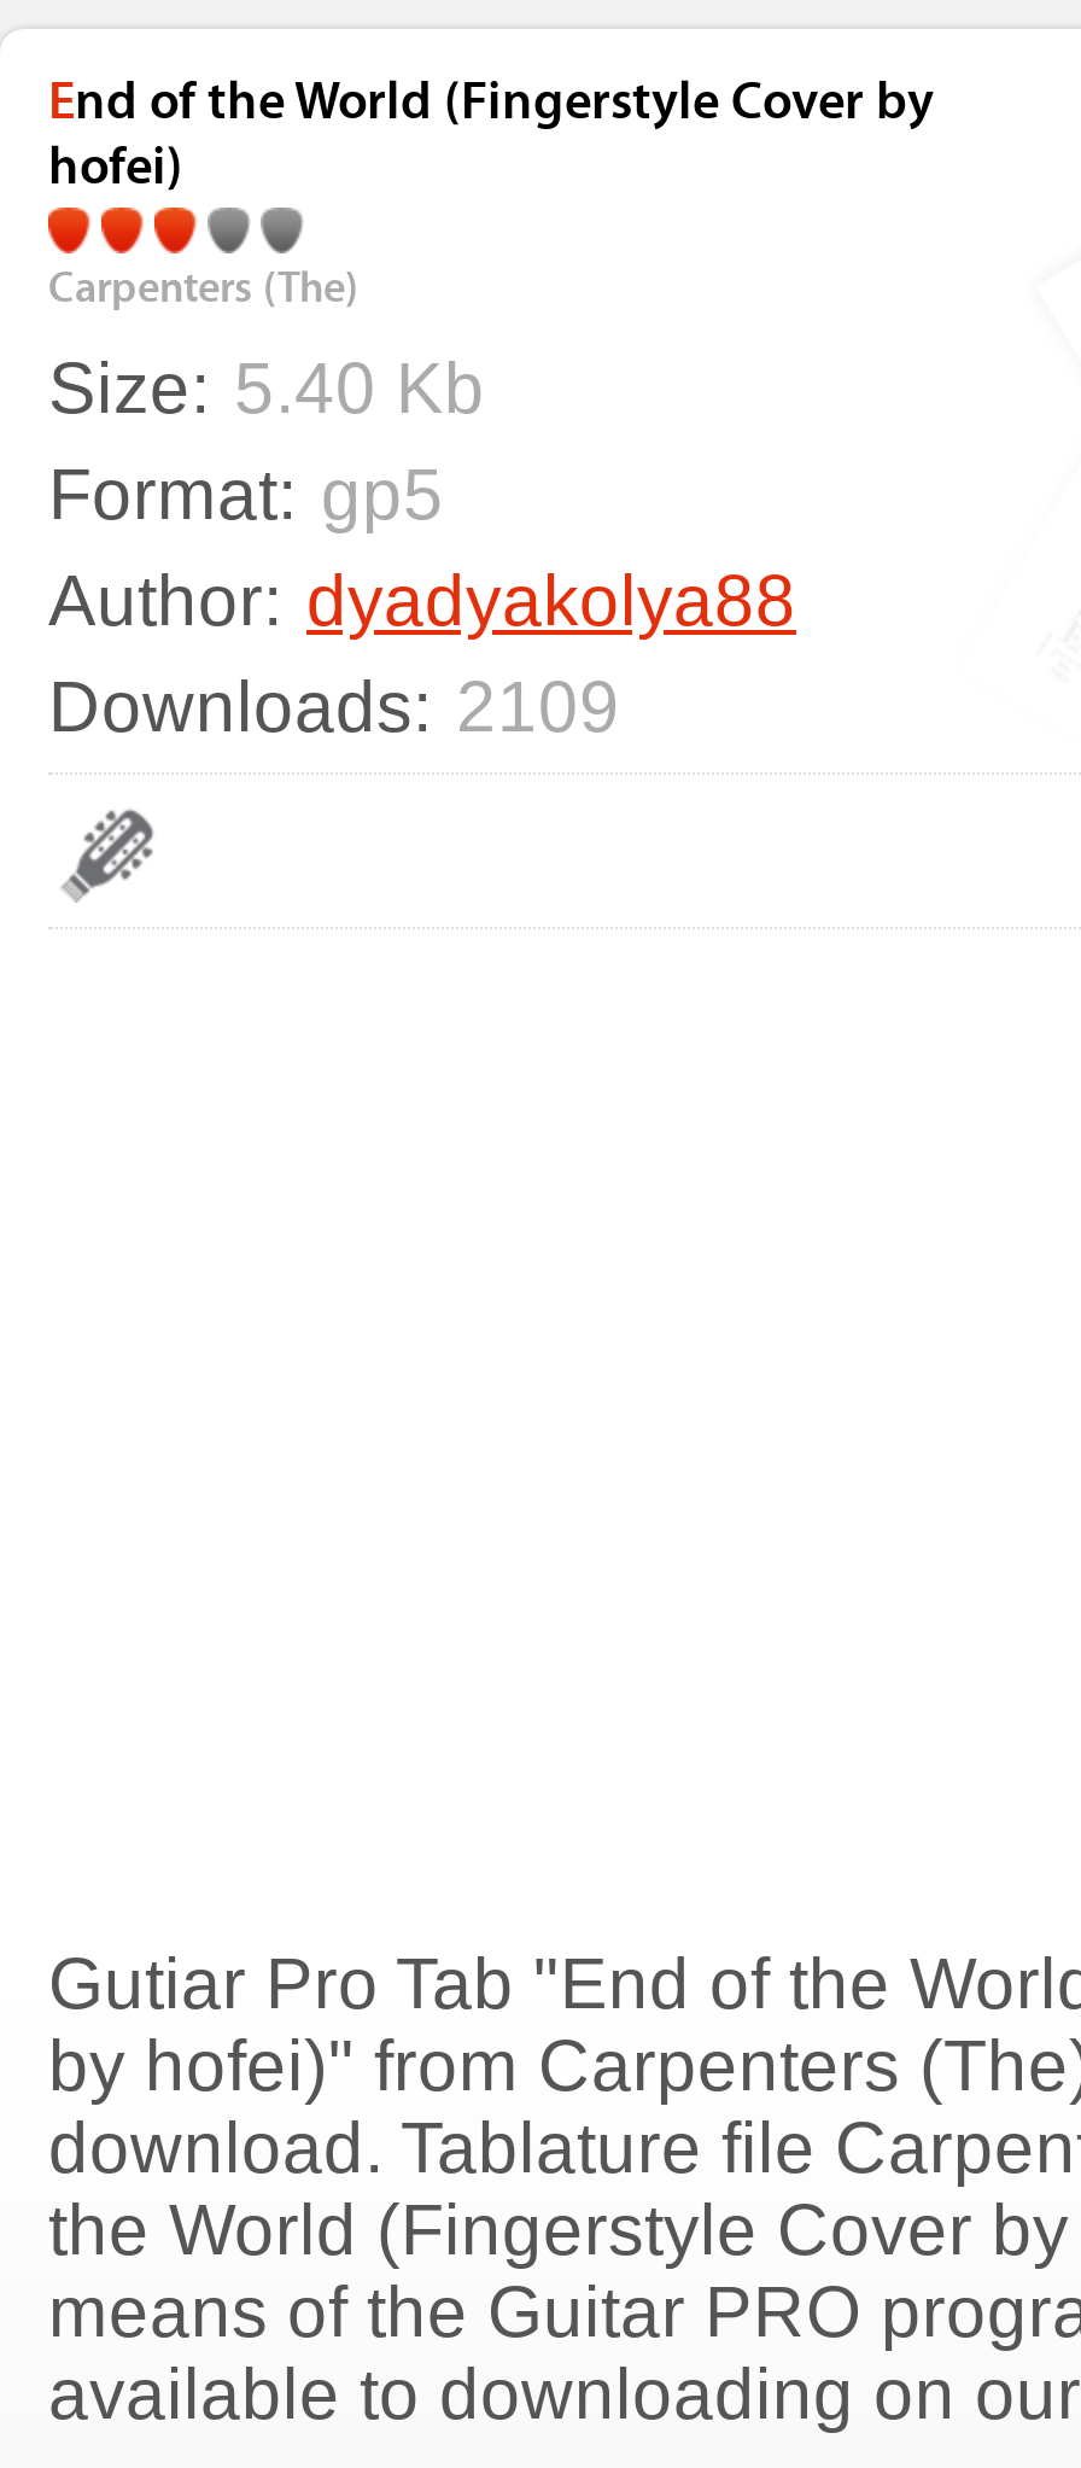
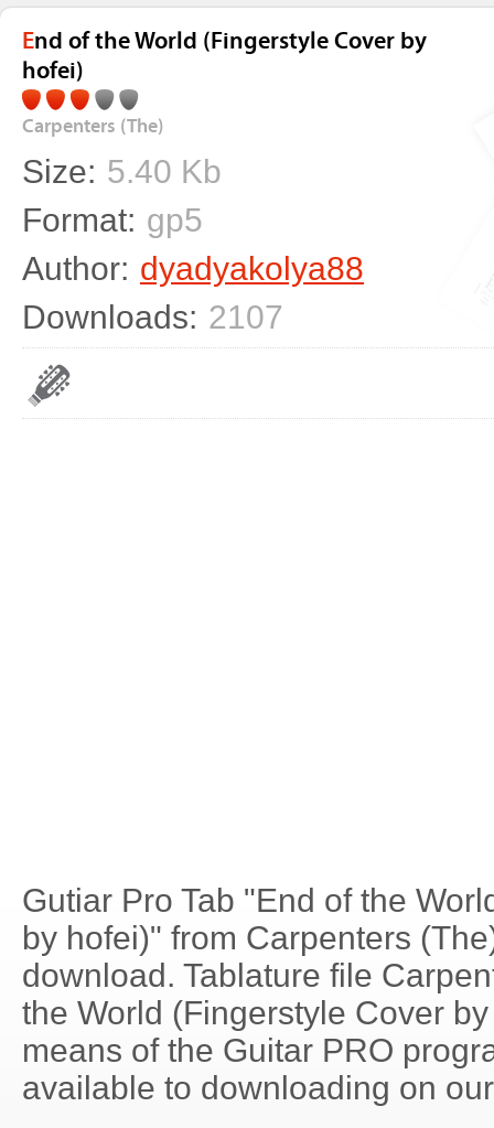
[48,666,620,746] Downloads: 2109 -> [22,299,283,335] Downloads: 2107

